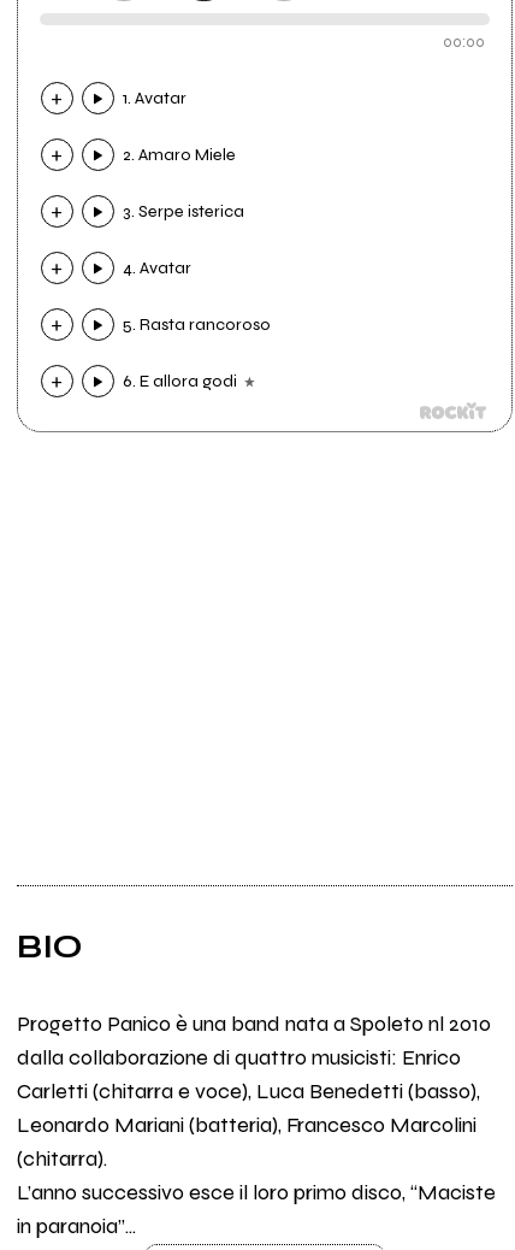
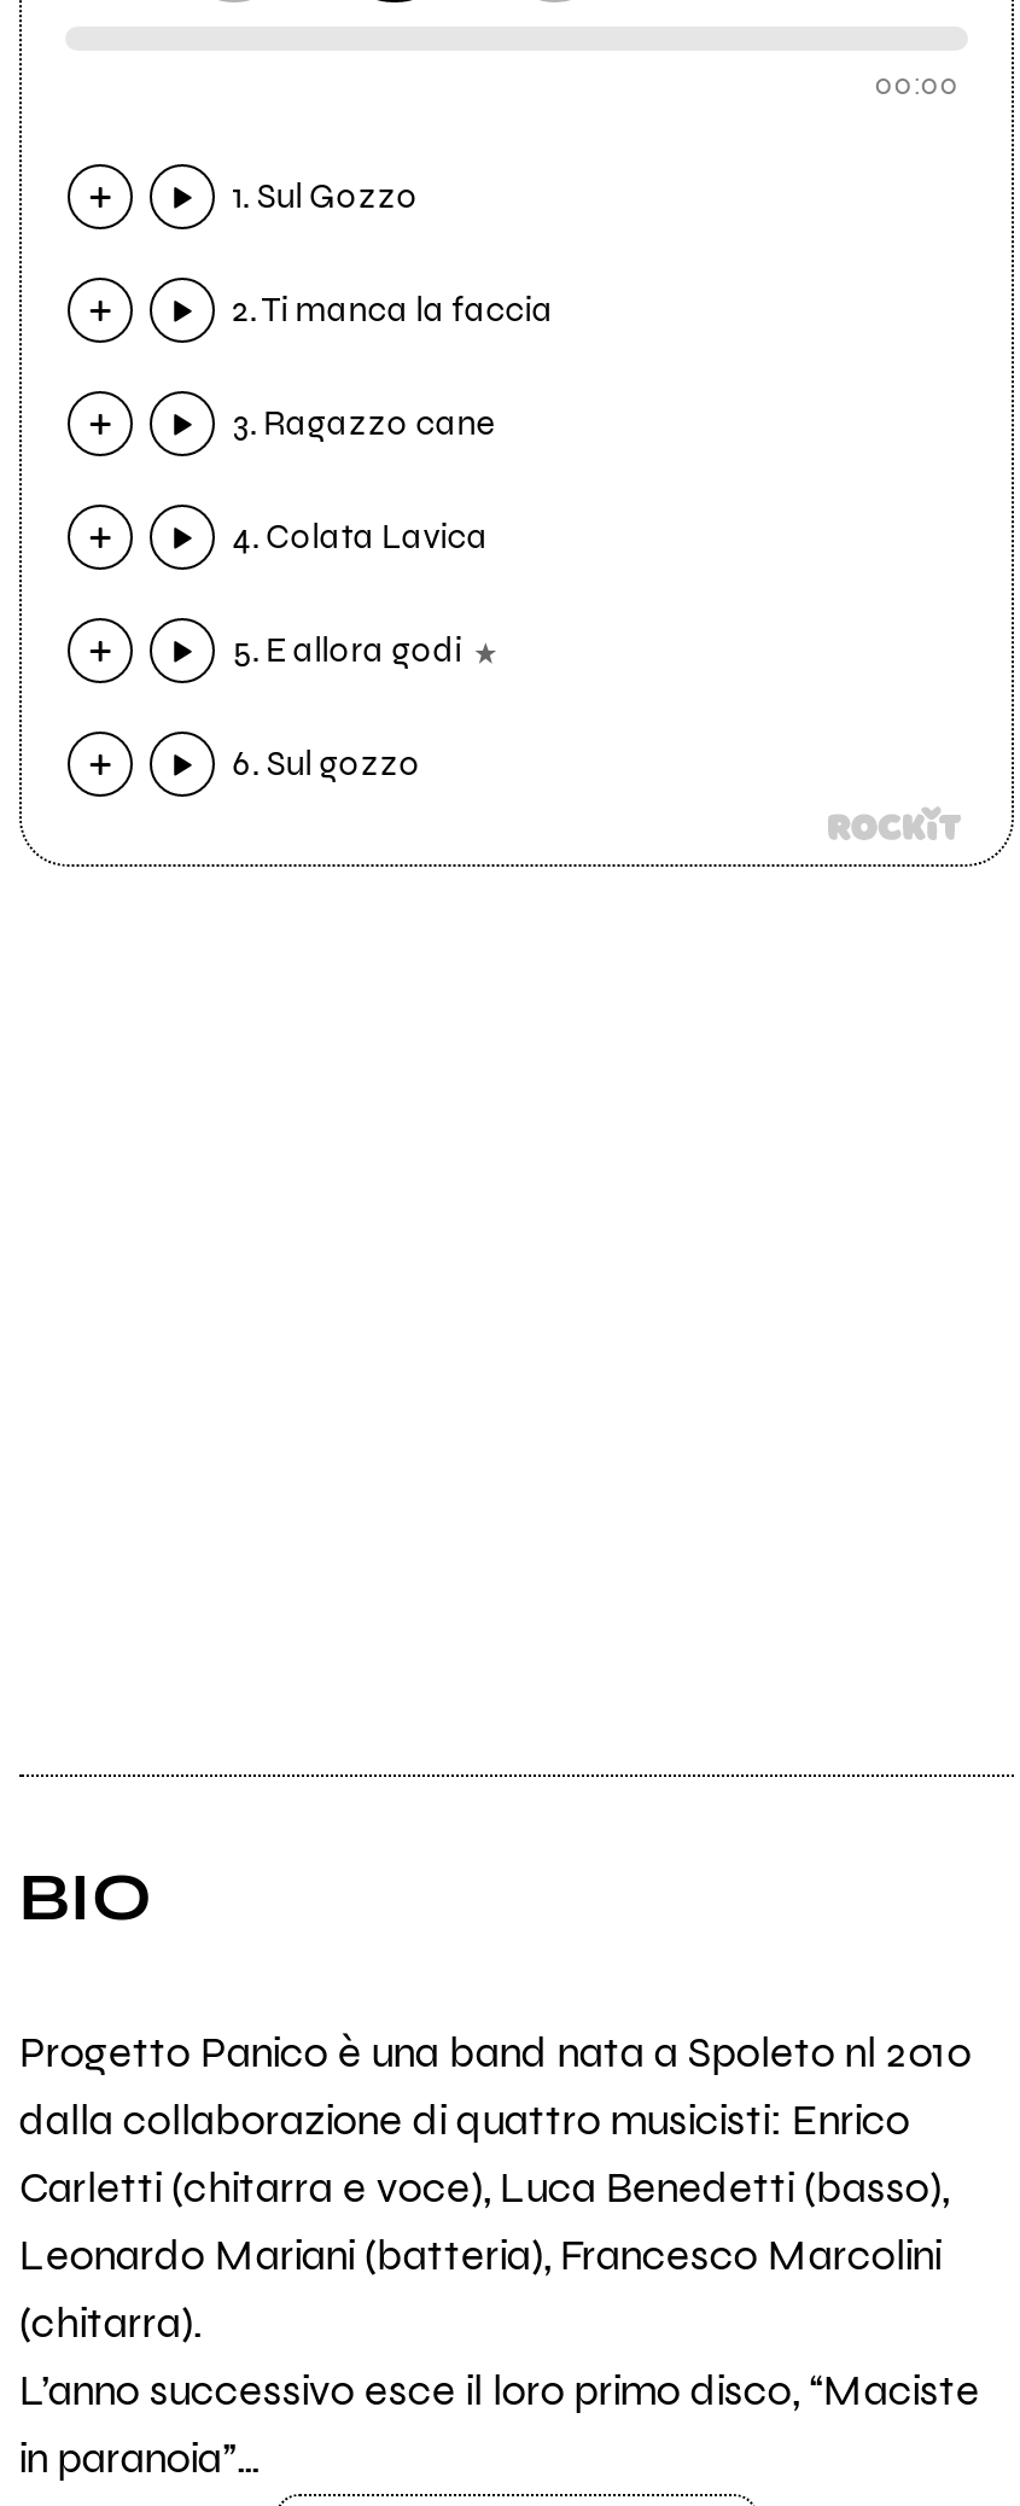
[123,88,187,109] 1. Avatar -> [232,177,418,218] 1. Sul Gozzo
[123,145,236,165] 2. Amaro Miele -> [232,291,554,332] 2. Ti manca la faccia
[123,202,245,222] 3. Serpe isterica -> [232,404,496,445] 3. Ragazzo cane
[123,258,192,279] 4. Avatar -> [232,518,488,559] 4. Colata Lavica
[123,315,271,335] 5. Rasta rancoroso -> [232,631,462,672] 5. E allora godi
[123,371,237,392] 6. E allora godi -> [232,745,421,786] 6. Sul gozzo

